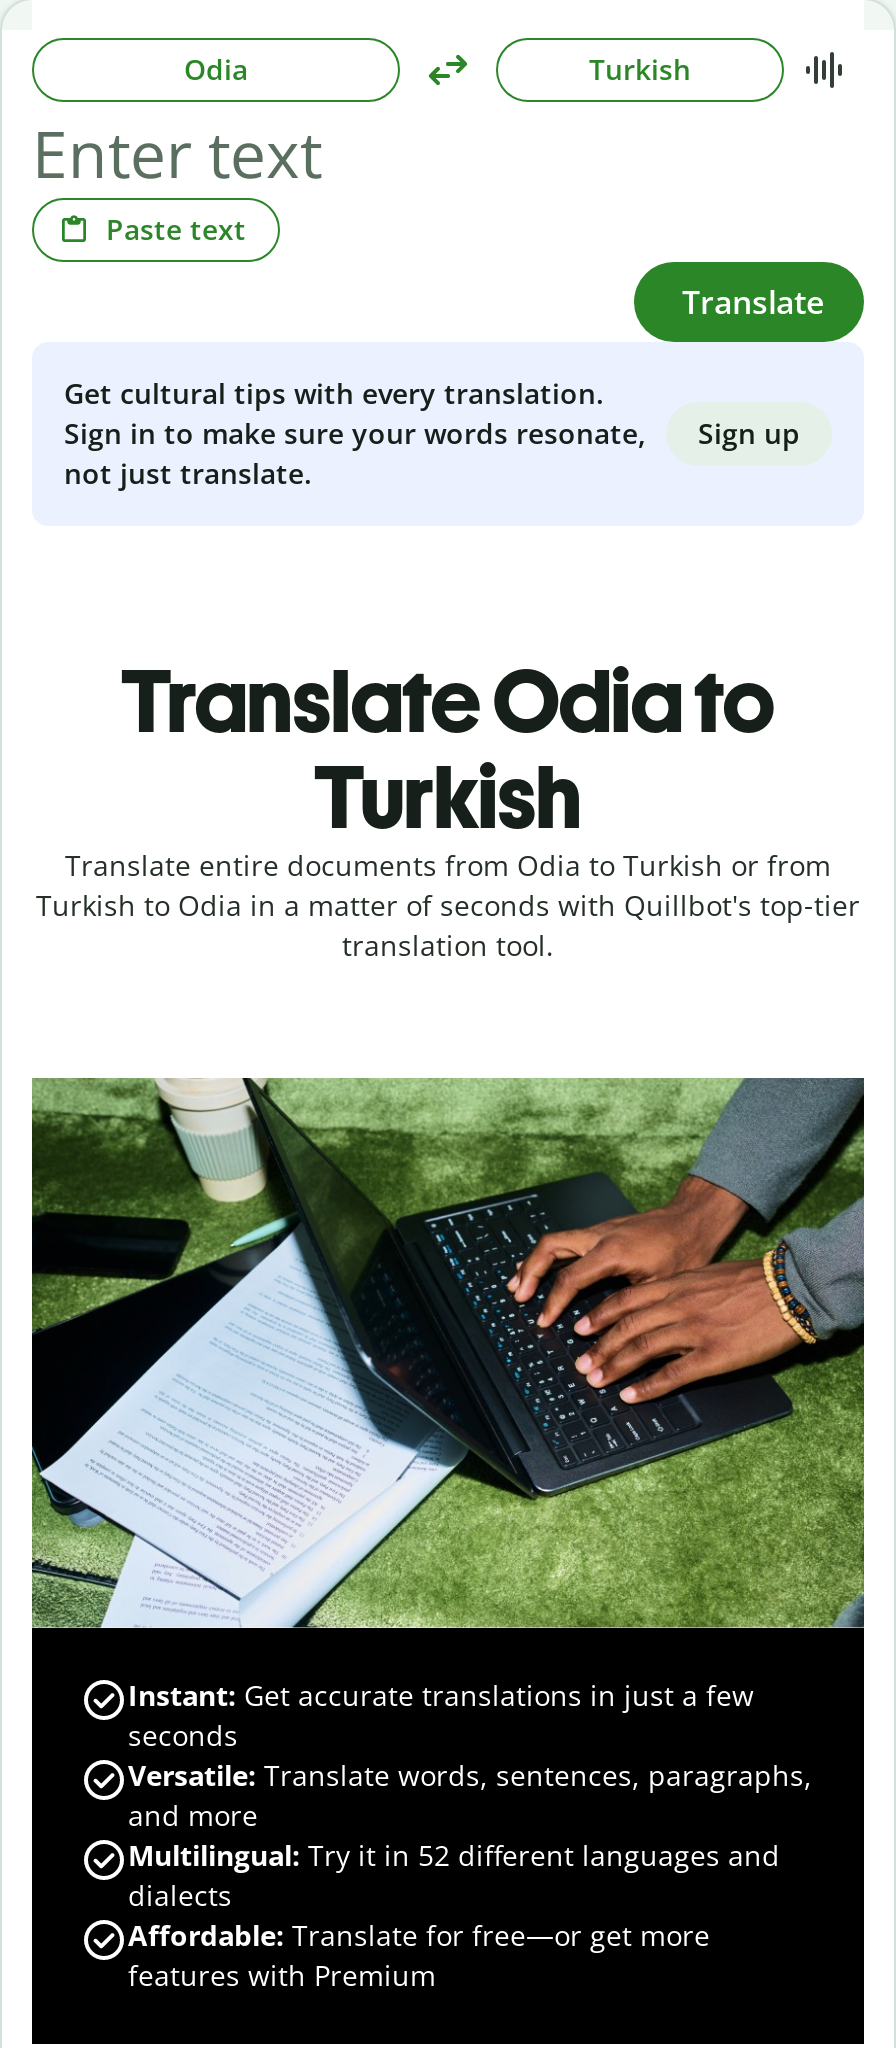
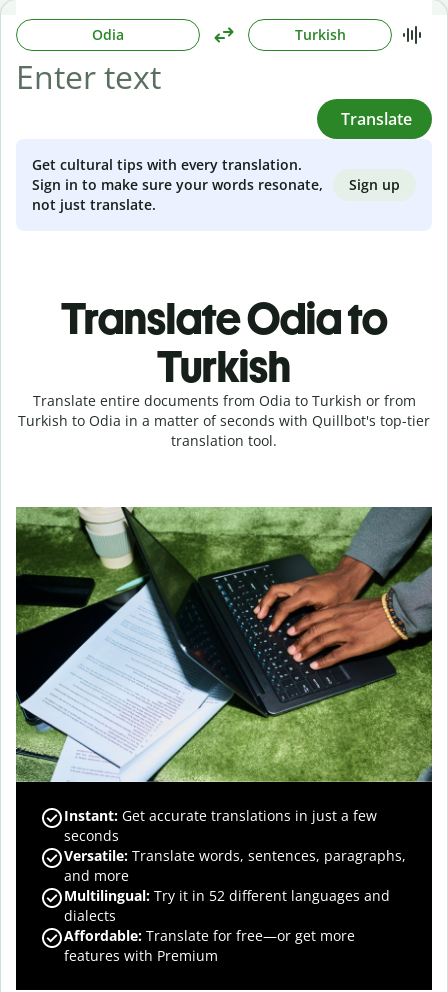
[106,209,246,247] Paste text -> none

